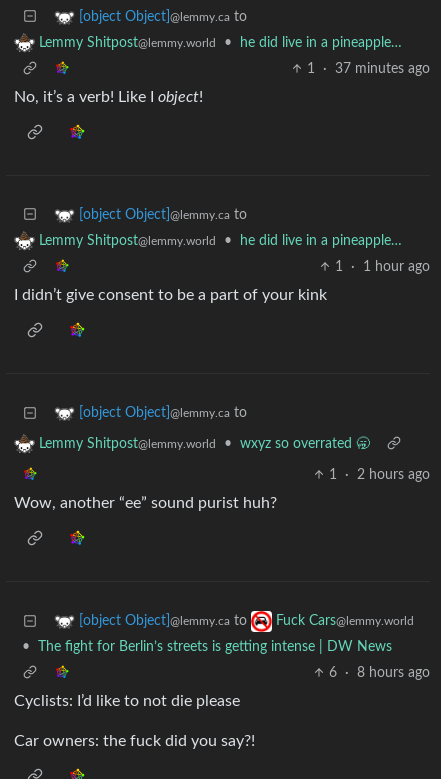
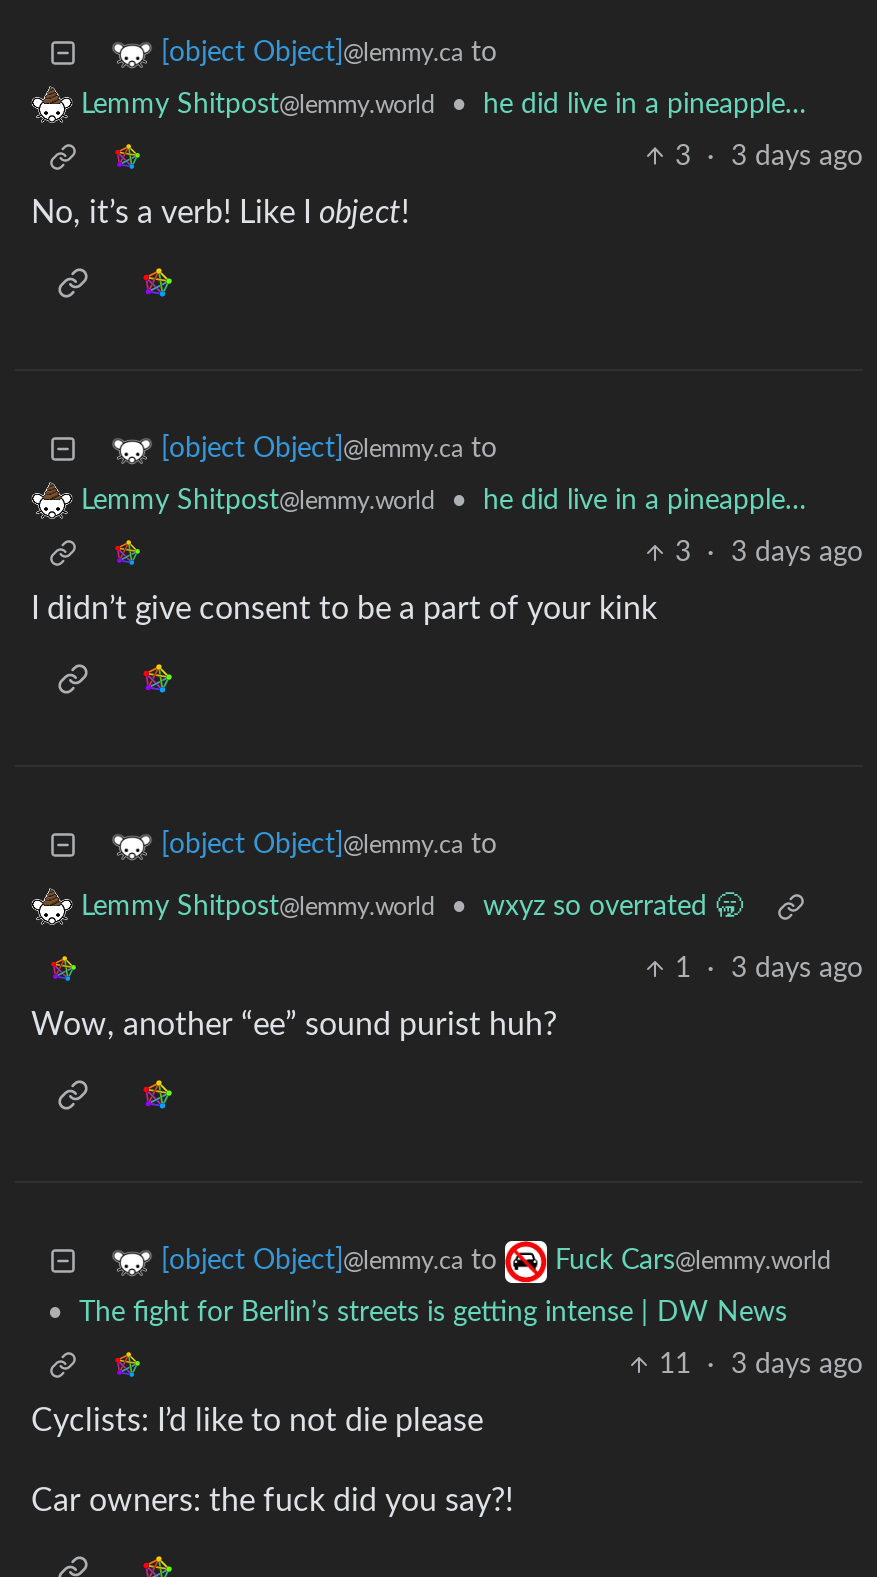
[307,62,430,76] 1 · 37 minutes ago -> [675,143,863,171] 3 · 3 days ago
[335,260,430,274] 1 · 1 hour ago -> [675,539,863,567] 3 · 3 days ago
[329,468,430,482] 1 · 2 hours ago -> [675,955,863,983] 1 · 3 days ago
[329,666,430,680] 6 · 8 hours ago -> [659,1351,863,1379] 11 · 3 days ago

